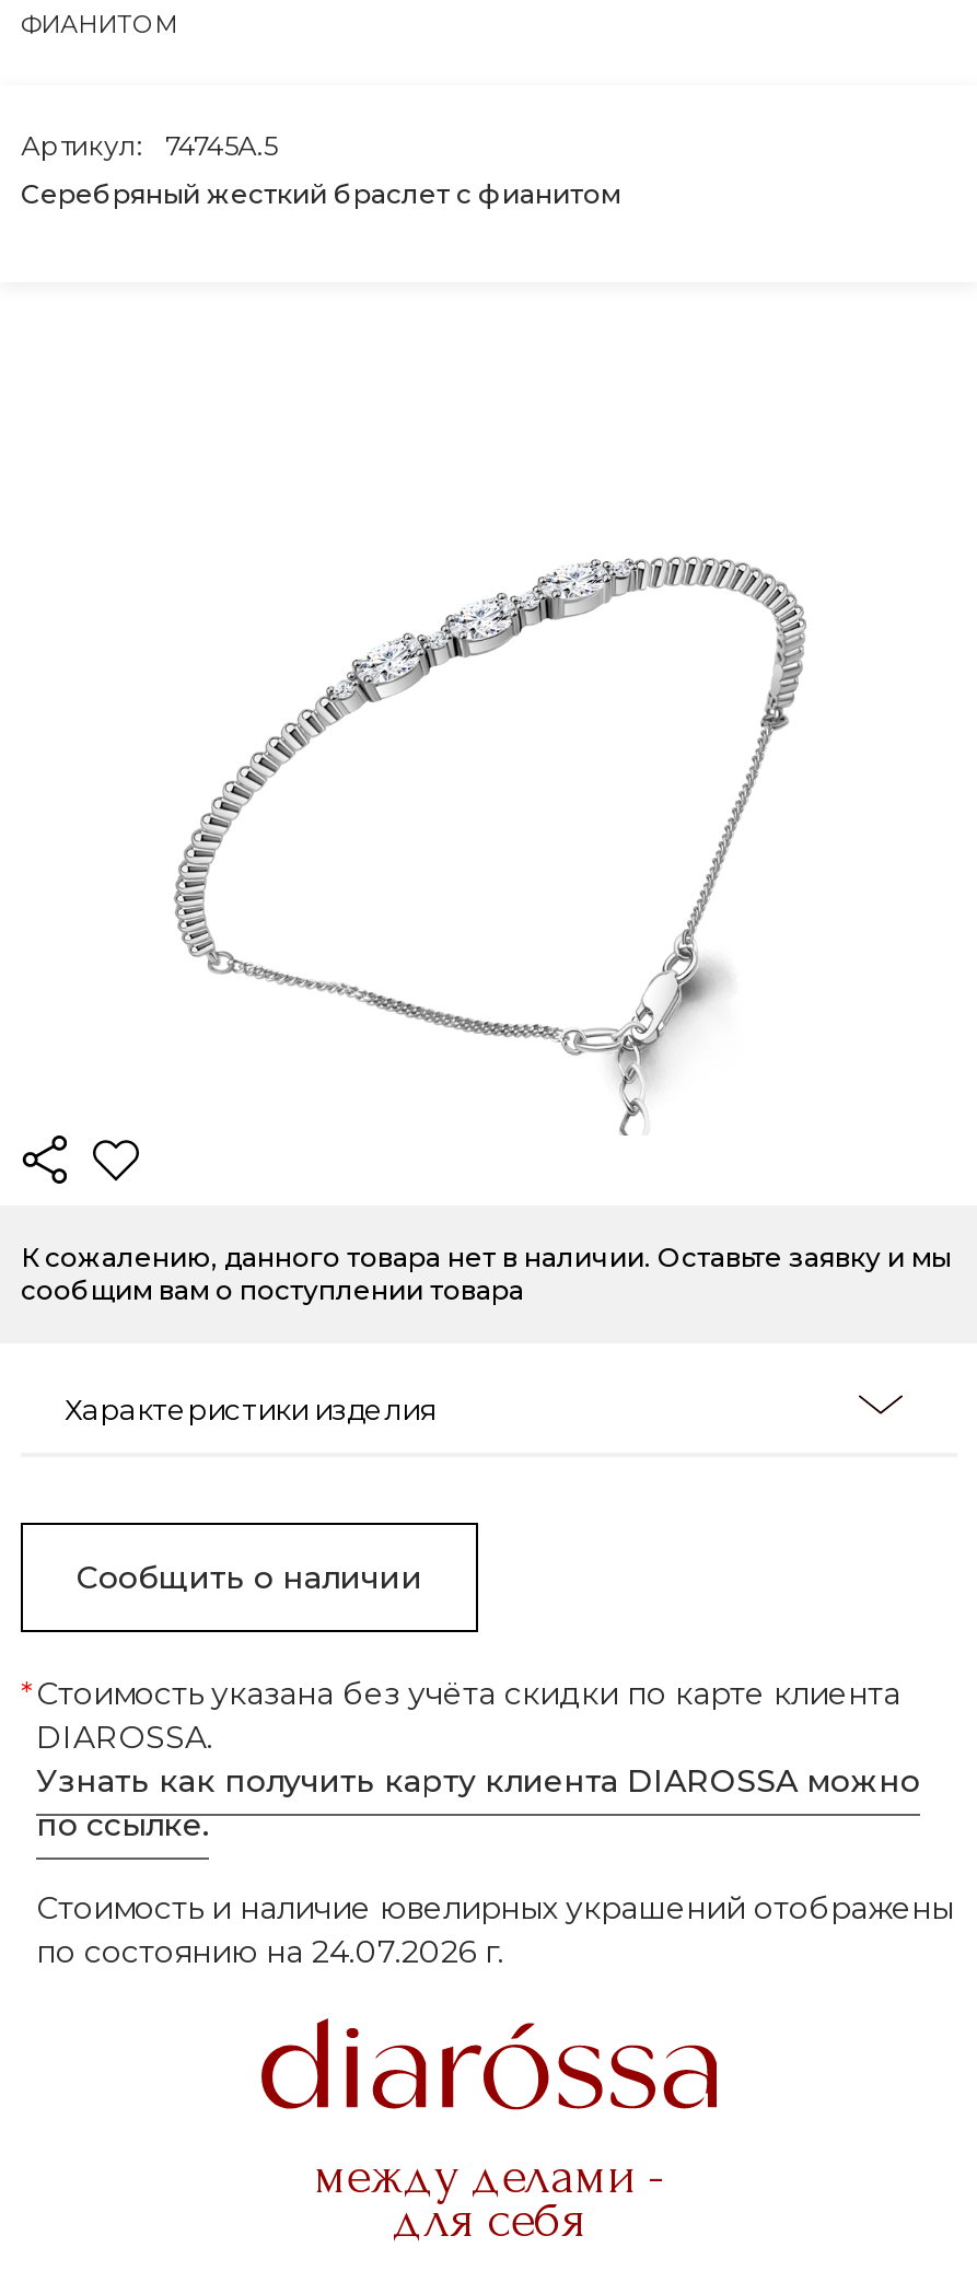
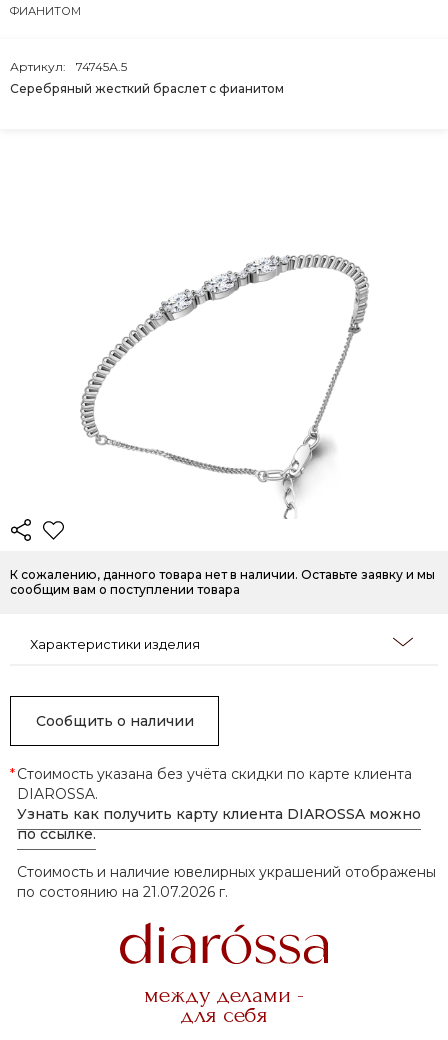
[36,1933,504,1972] по состоянию на 24.07.2026 г. -> [17,883,228,901] по состоянию на 21.07.2026 г.

